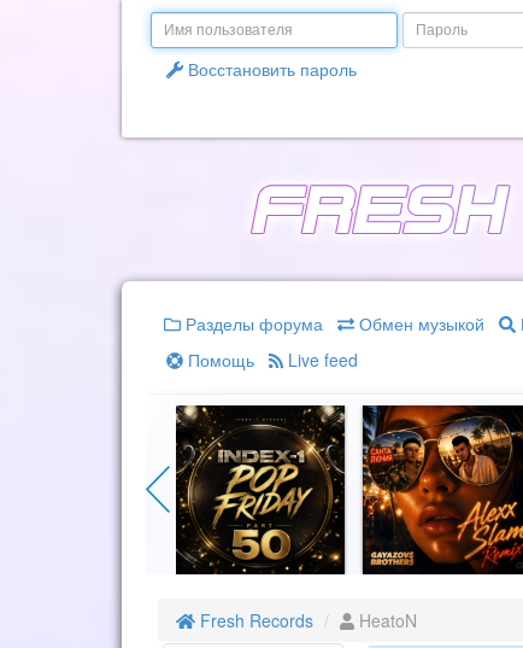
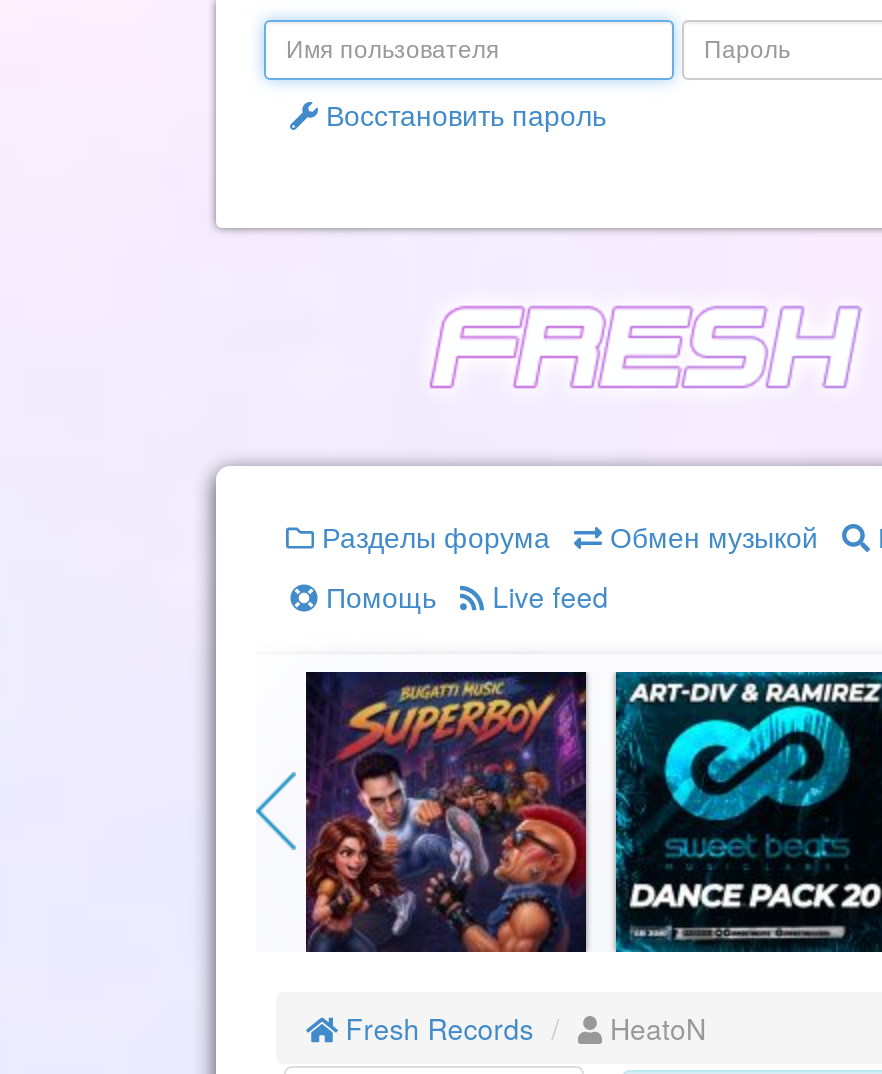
[175,404,346,576] [image] -> [304,670,588,954] [image]
[362,404,519,576] [image] -> [614,670,876,954] [image]

